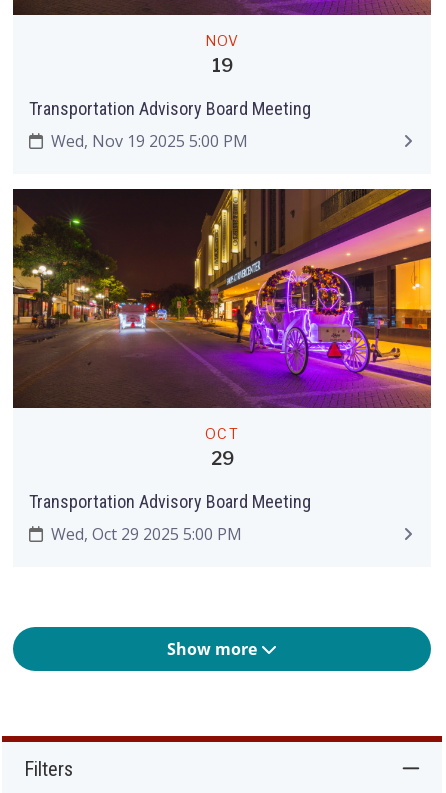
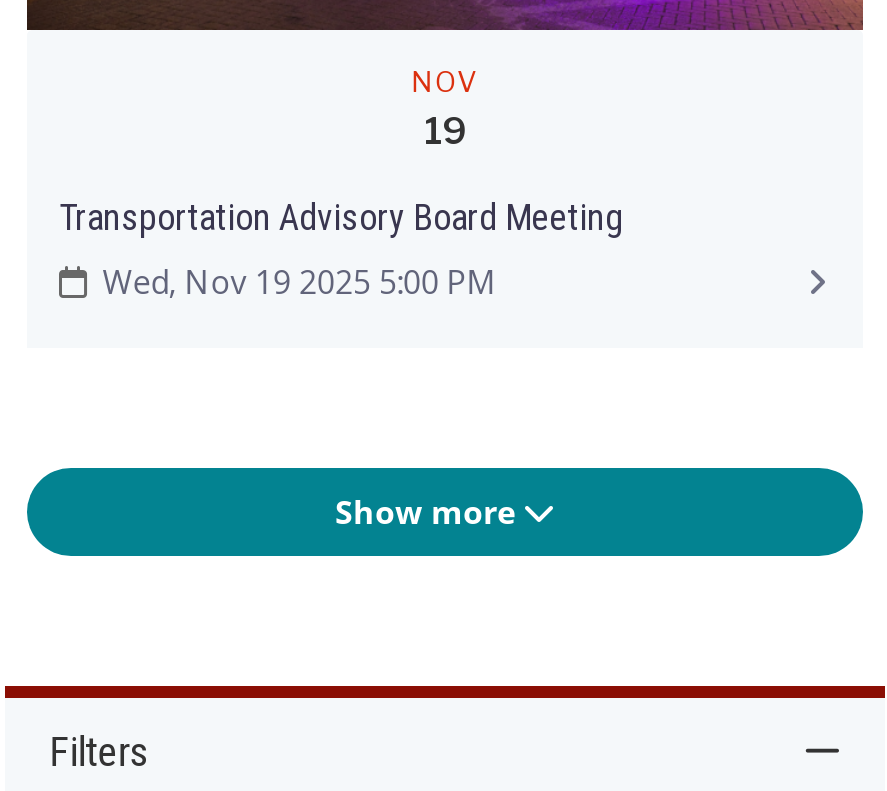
[12,188,432,545] [image] | OCT | 29 | Transportation Advisory Board Meeting | Wed, Oct 29 2025 5:00 PM -> none

